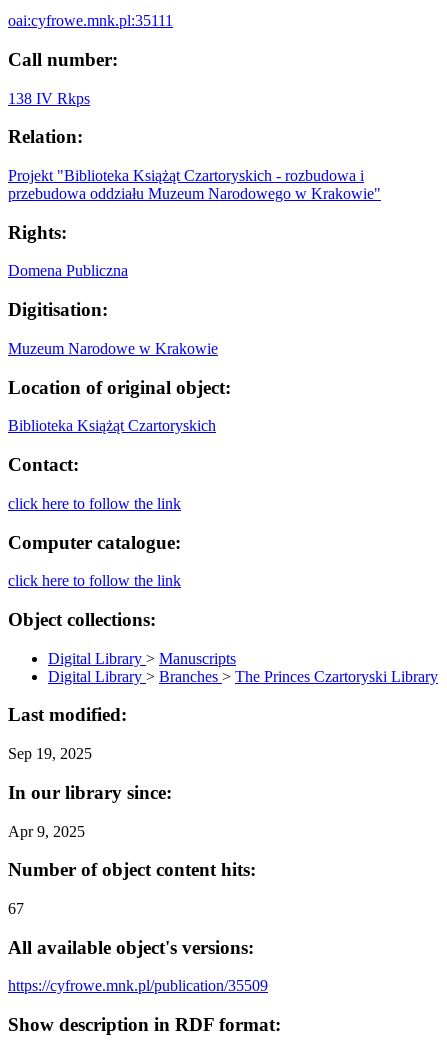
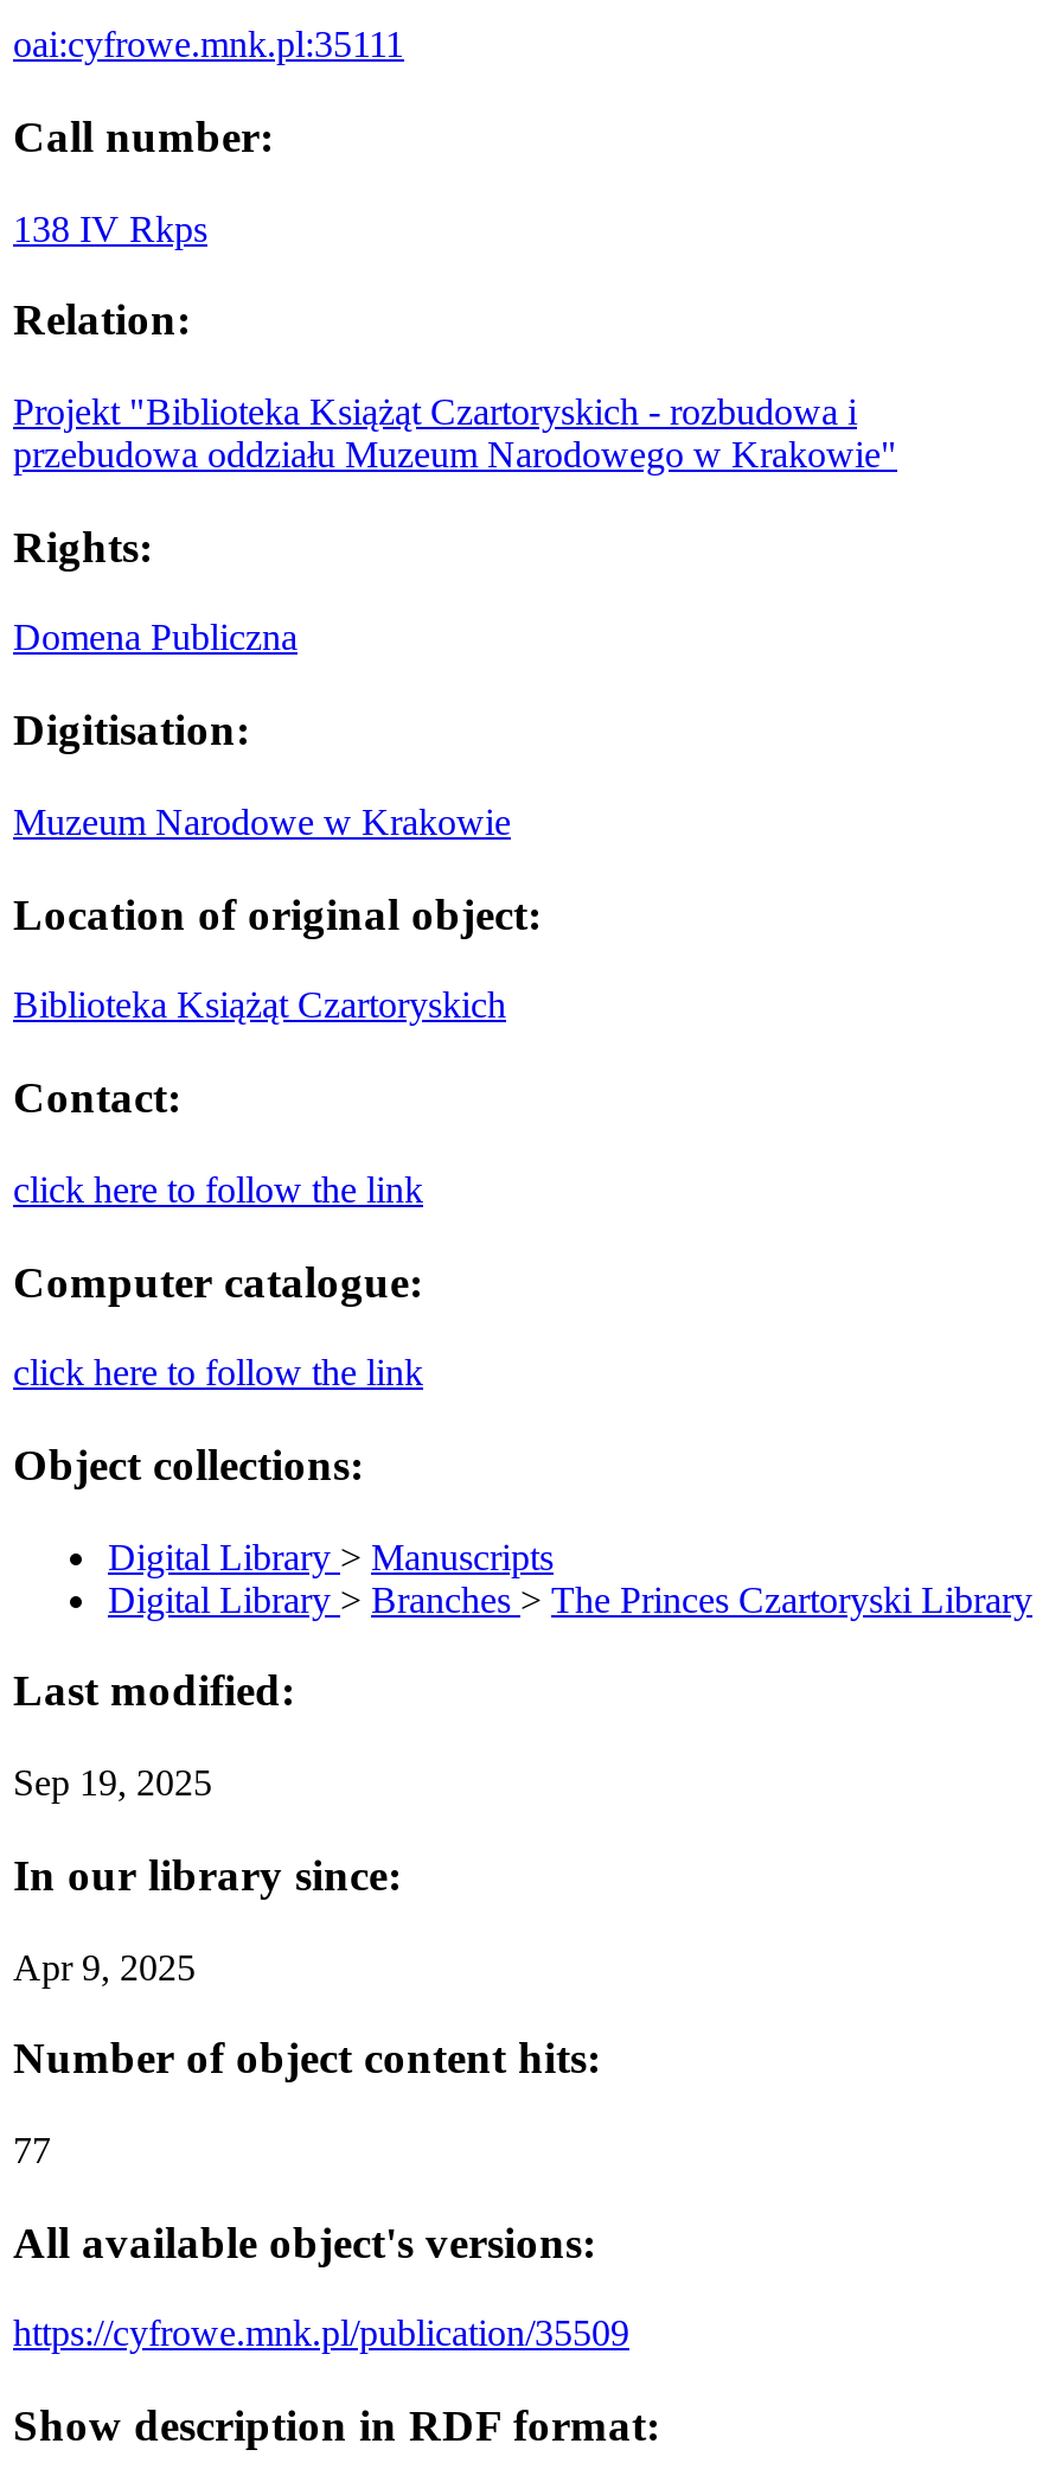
[8,900,24,917] 67 -> [13,2130,51,2170] 77

